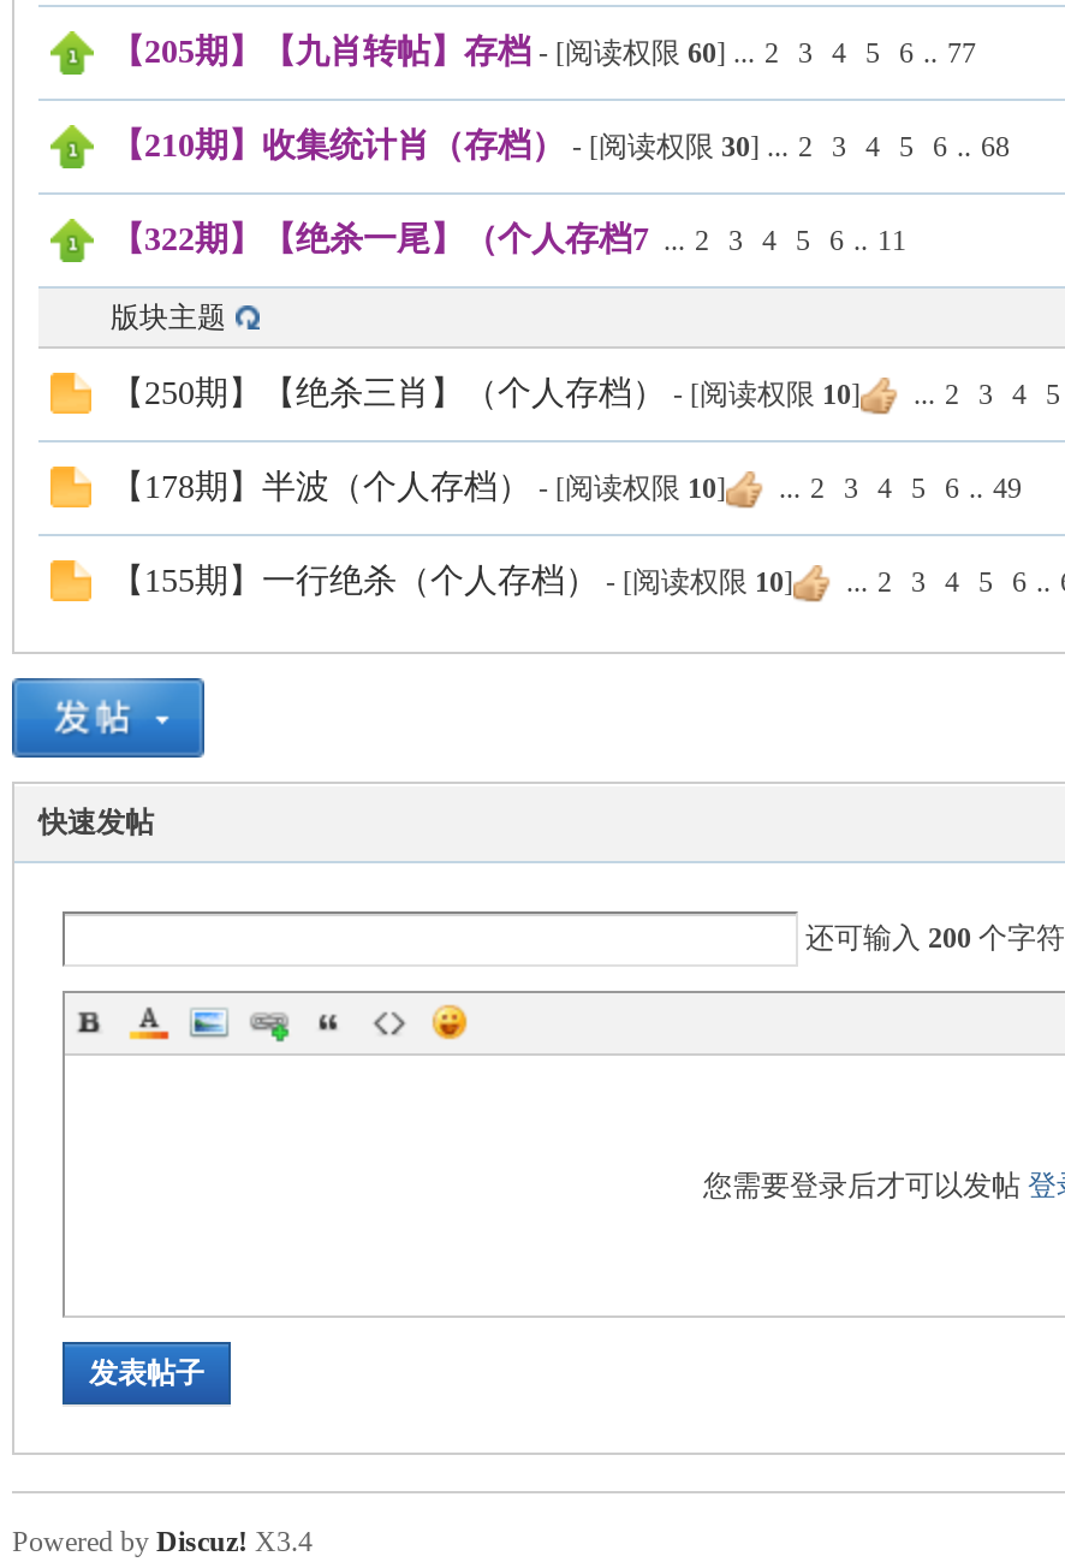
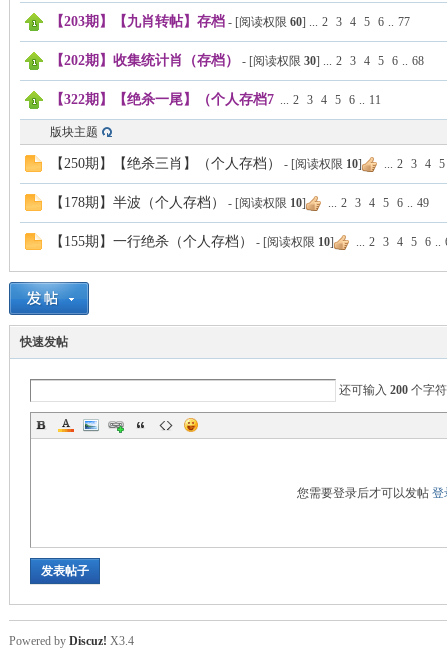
[111,34,976,70] 【205期】【九肖转帖】存档- [阅读权限60]... 2 3 4 5 6 .. 77 -> [50,14,410,29] 【203期】【九肖转帖】存档- [阅读权限60]... 2 3 4 5 6 .. 77
[111,127,1010,164] 【210期】收集统计肖（存档）- [阅读权限30]... 2 3 4 5 6 .. 68 -> [50,53,424,68] 【202期】收集统计肖（存档）- [阅读权限30]... 2 3 4 5 6 .. 68

